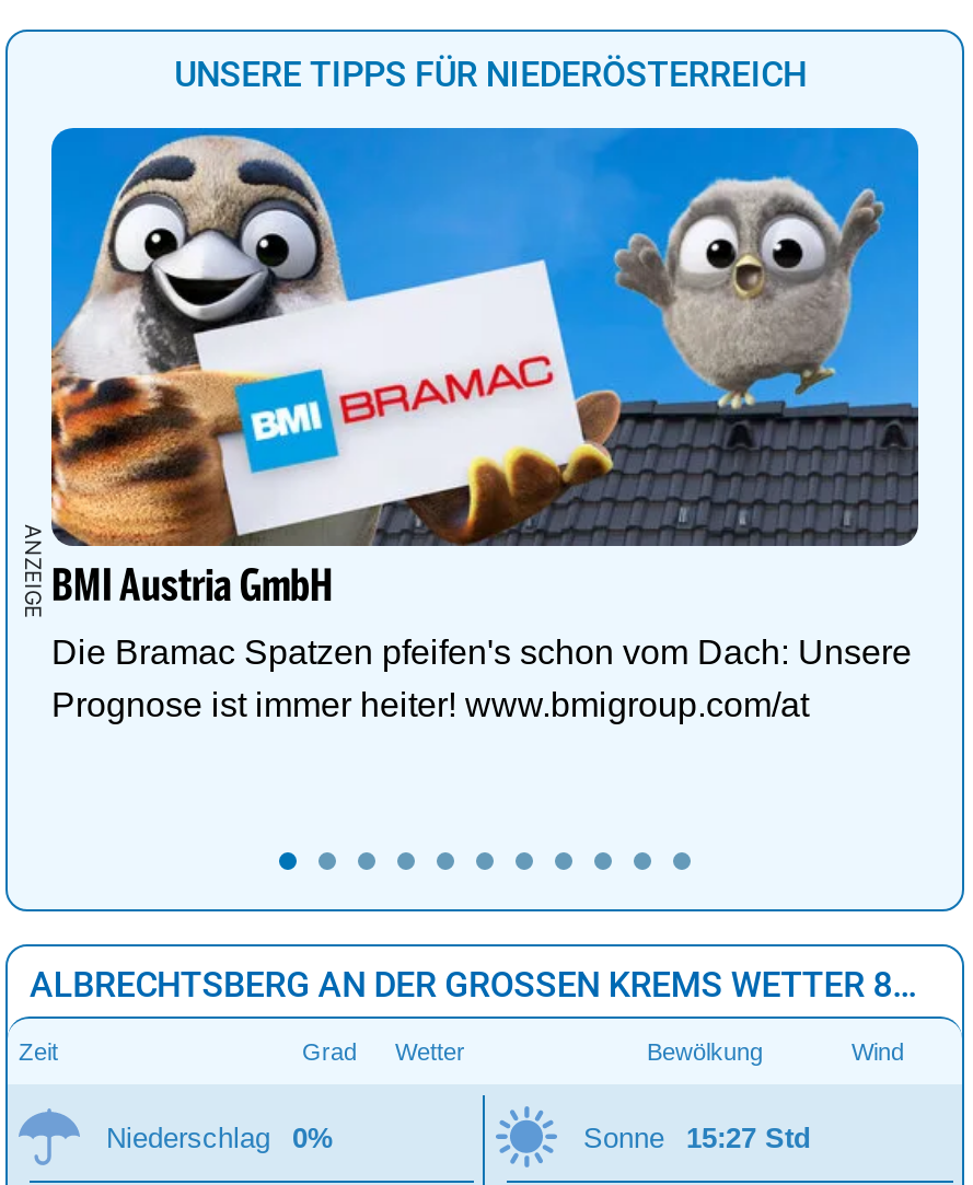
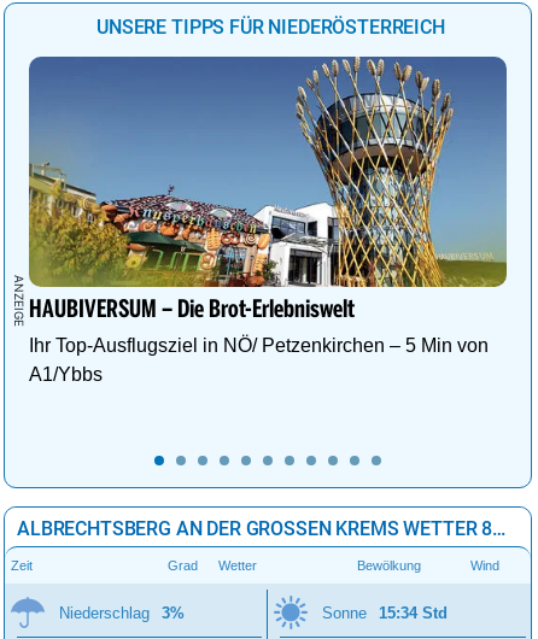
[49,126,918,610] [image] | BMI Austria GmbH -> [28,55,507,322] [image] | HAUBIVERSUM – Die Brot-Erlebniswelt
[51,634,912,724] Die Bramac Spatzen pfeifen's schon vom Dach: Unsere | Prognose ist immer heiter! www.bmigroup.com/at -> [29,336,489,385] Ihr Top-Ausflugsziel in NÖ/ Petzenkirchen – 5 Min von | A1/Ybbs
[106,1121,334,1154] Niederschlag 0% -> [59,604,185,622] Niederschlag 3%
[583,1121,811,1154] Sonne 15:27 Std -> [322,604,448,622] Sonne 15:34 Std

